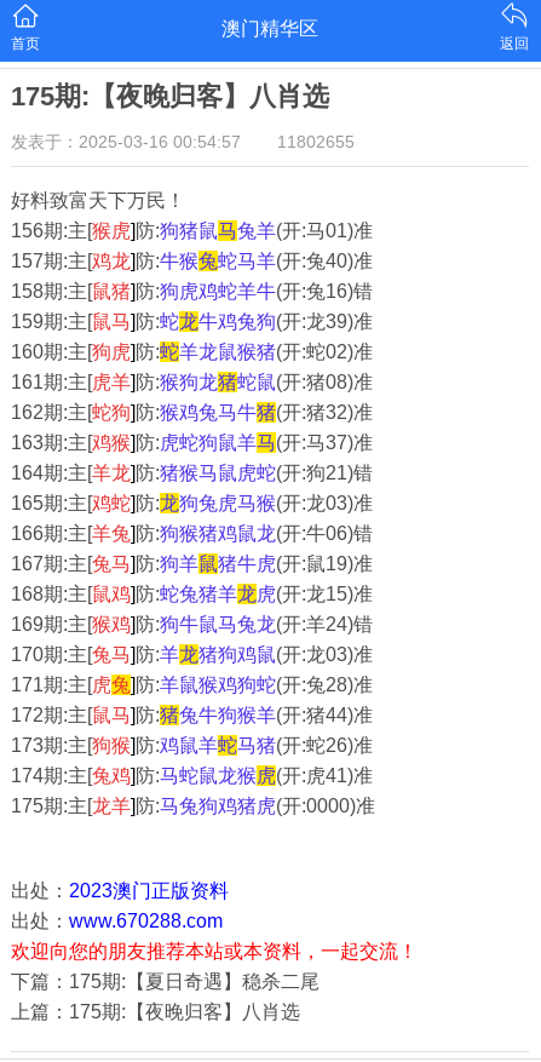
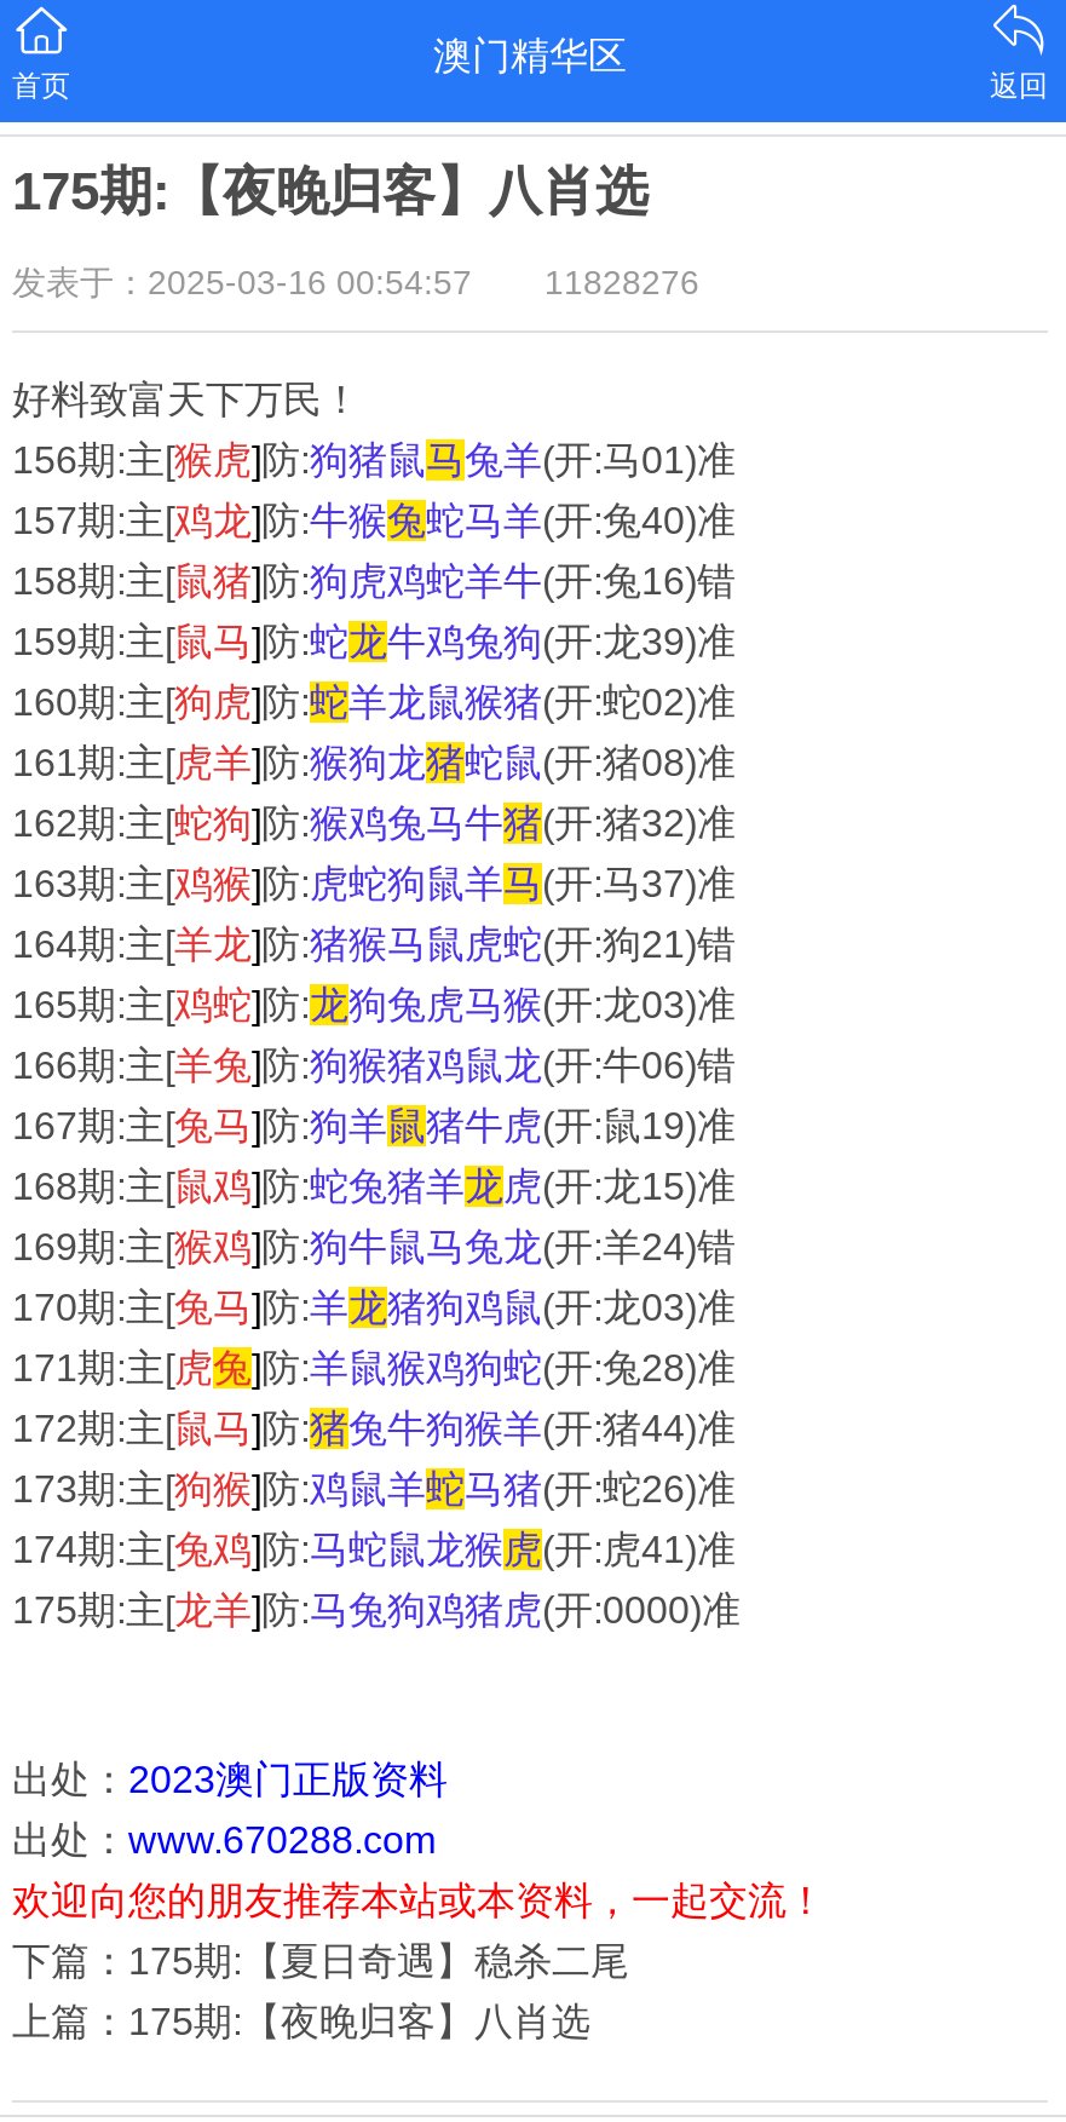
[11,132,355,151] 发表于：2025-03-16 00:54:57 11802655 -> [12,263,699,301] 发表于：2025-03-16 00:54:57 11828276

